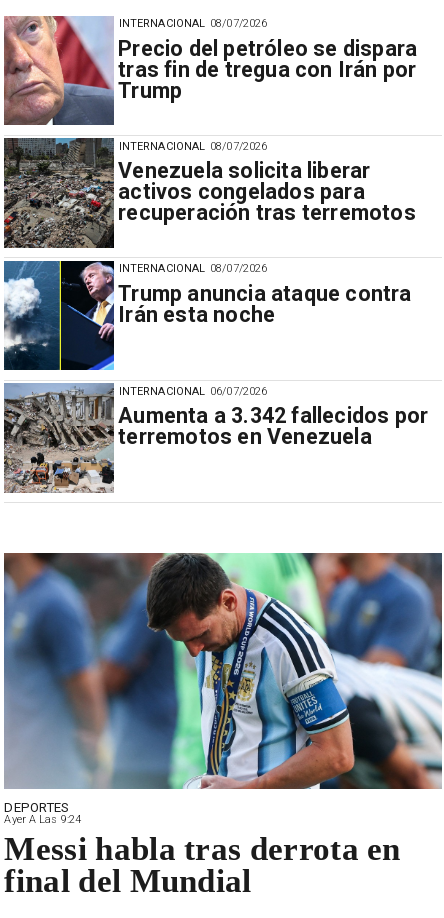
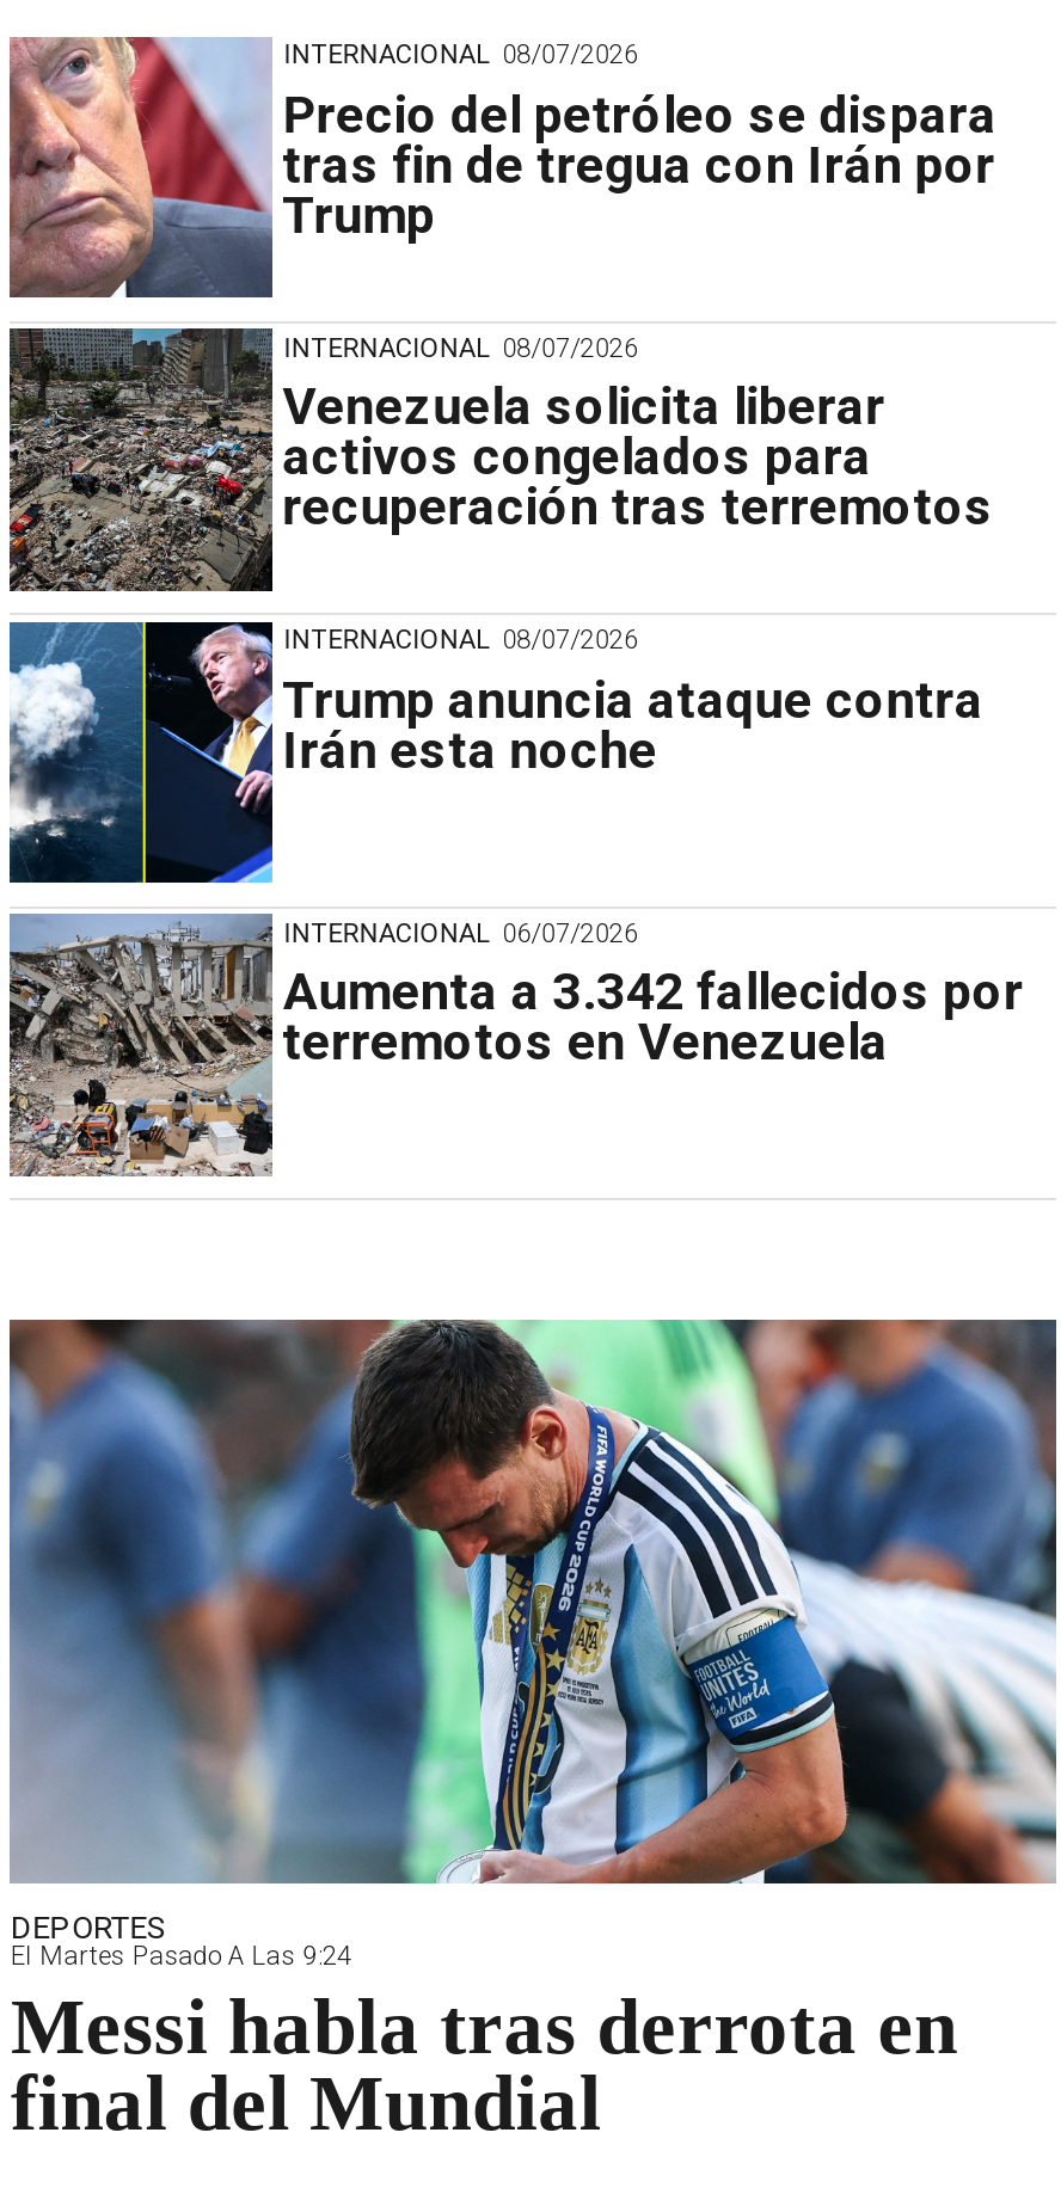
[4,813,81,826] Ayer A Las 9:24 -> [11,1941,352,1972] El Martes Pasado A Las 9:24

